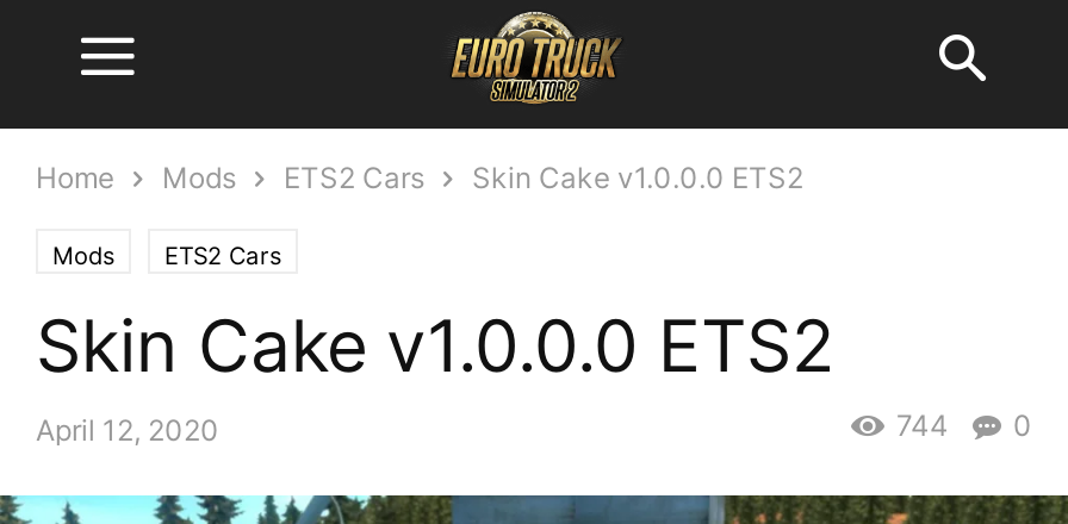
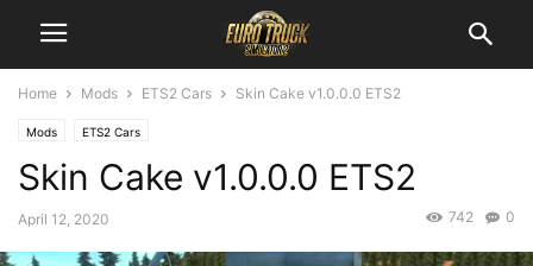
[896,407,1032,443] 744 0 -> [449,208,515,226] 742 0

